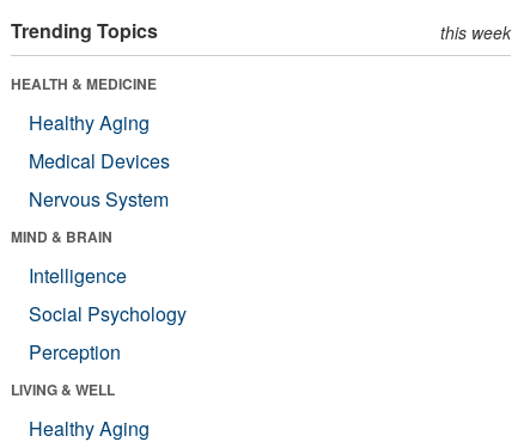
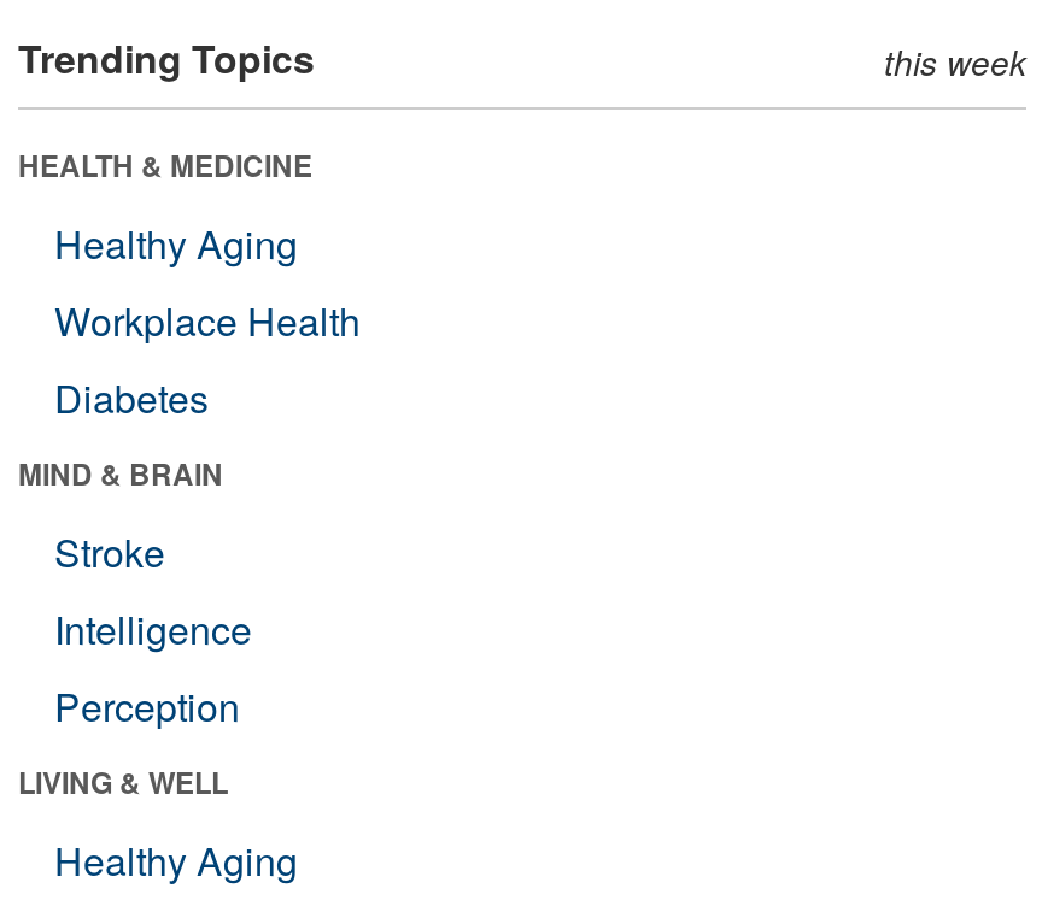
[29,147,170,212] Medical Devices | Nervous System -> [54,292,361,425] Workplace Health | Diabetes
none -> [54,524,165,579] Stroke
moved [29,261,127,289] -> [54,601,252,656]: Intelligence
[29,300,187,327] Social Psychology -> none

